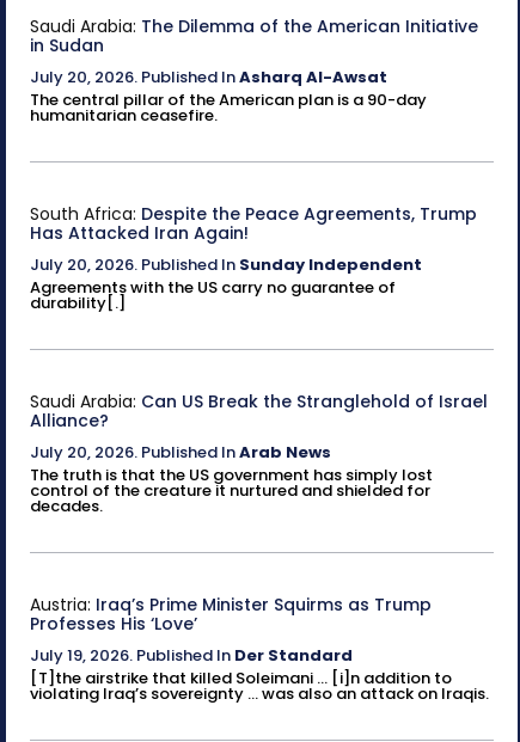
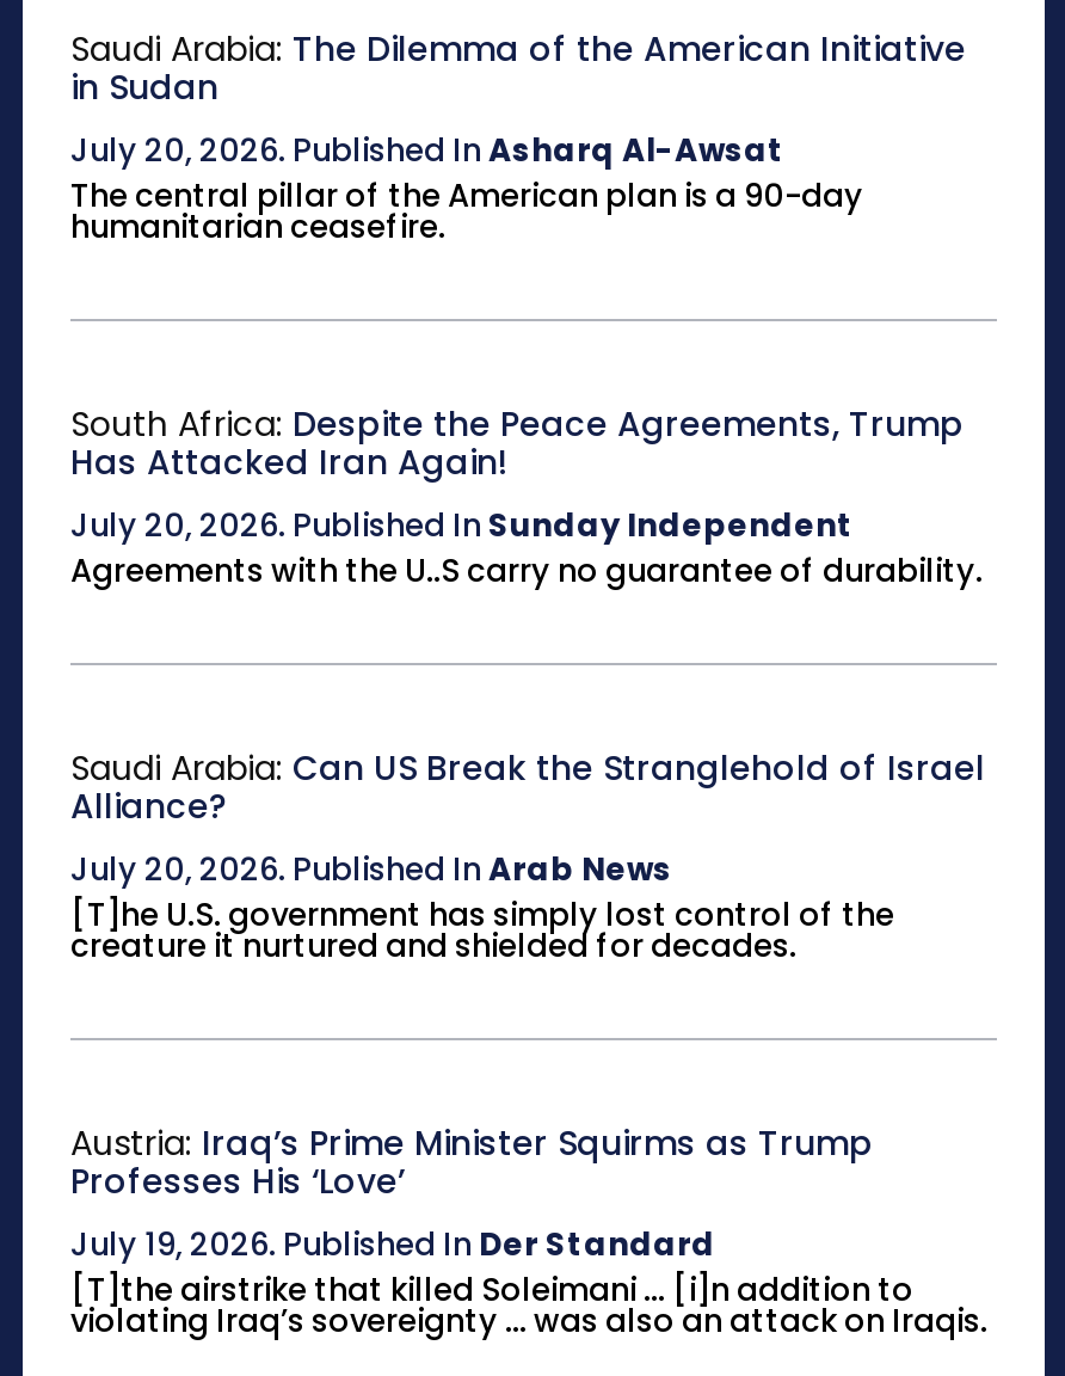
[30,276,396,314] Agreements with the US carry no guarantee of | durability[.] -> [70,548,983,594] Agreements with the U..S carry no guarantee of durability.
[30,464,433,517] The truth is that the US government has simply lost | control of the creature it nurtured and shielded for | decades. -> [70,892,894,969] [T]he U.S. government has simply lost control of the | creature it nurtured and shielded for decades.

